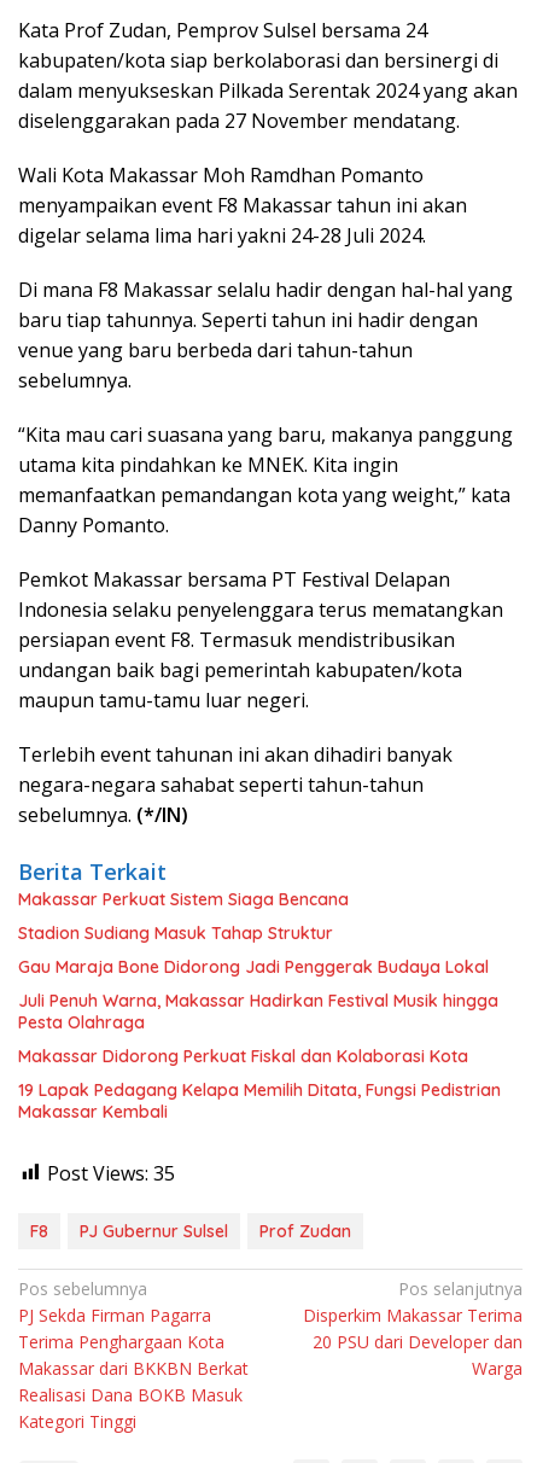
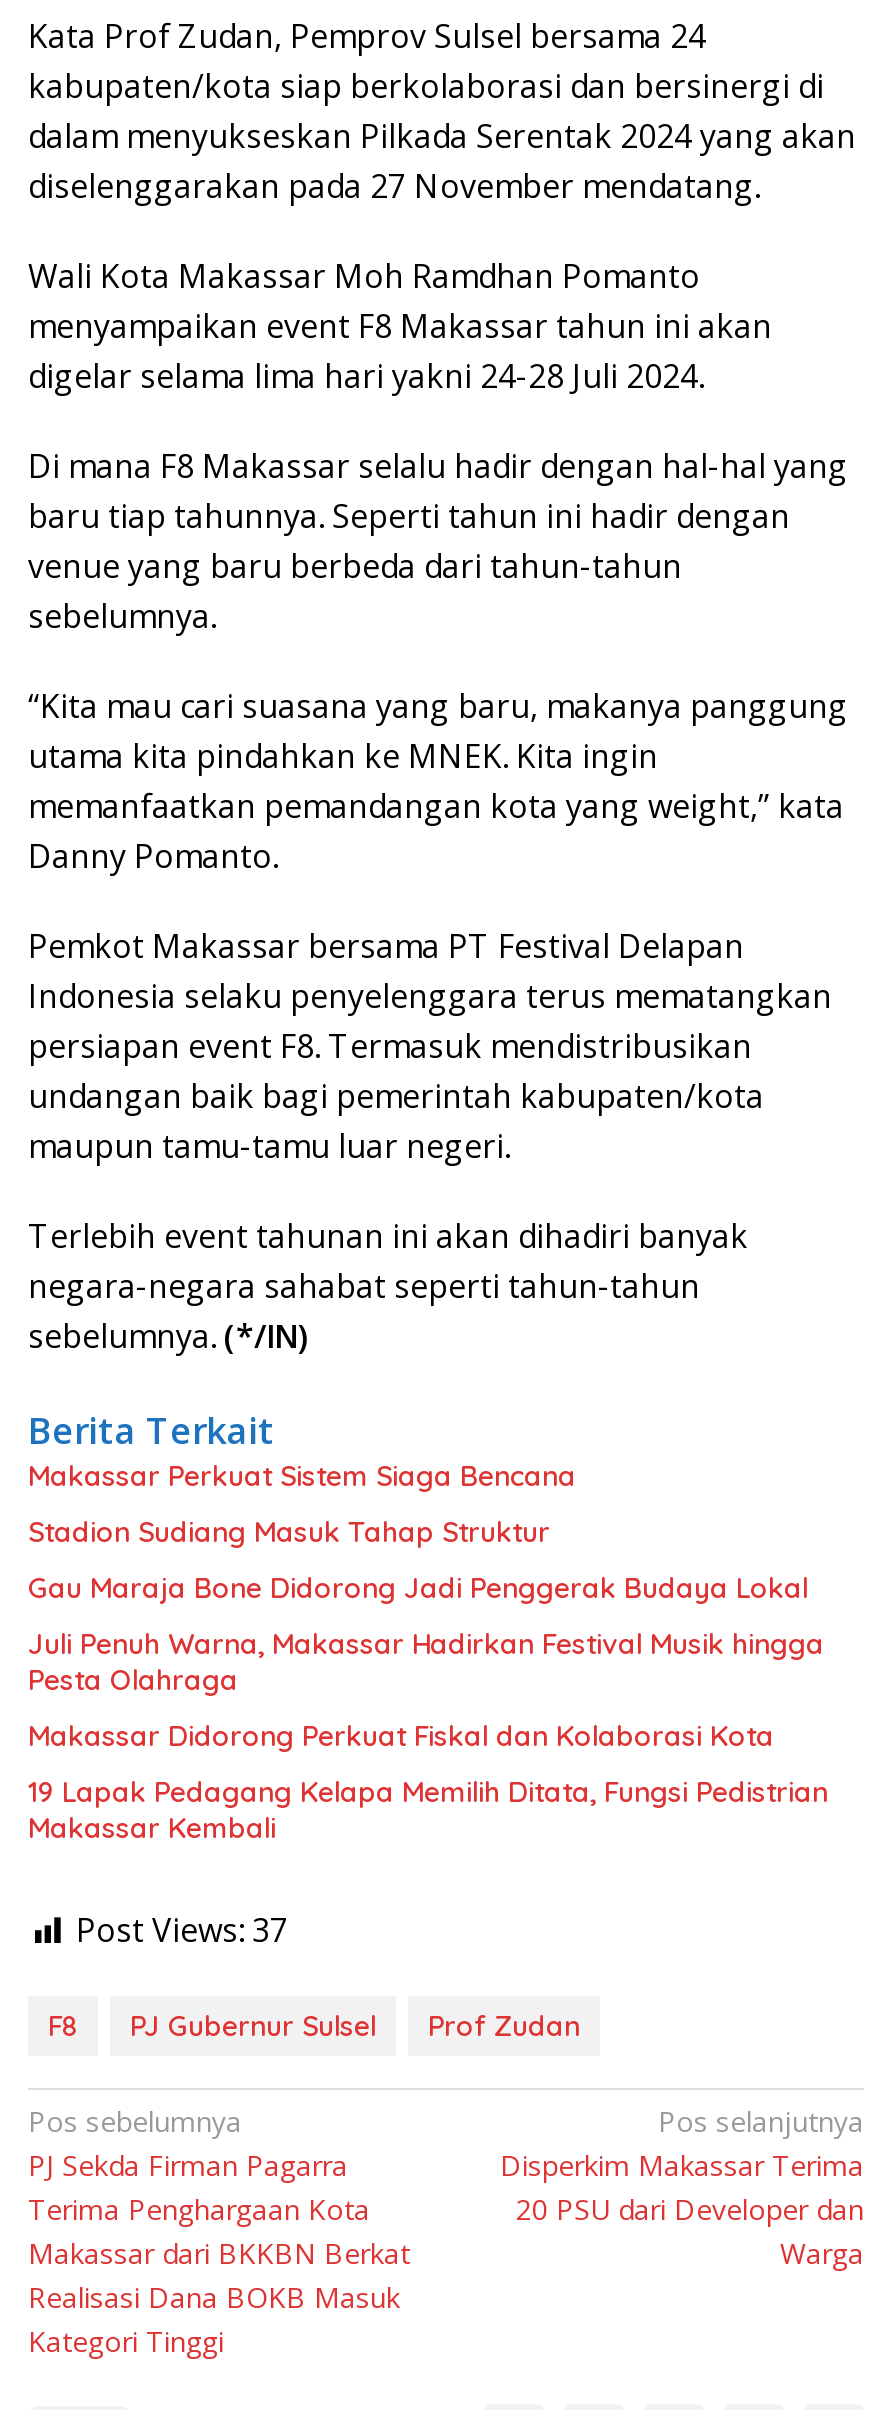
[47,1160,175,1186] Post Views: 35 -> [76,1907,288,1951] Post Views: 37

